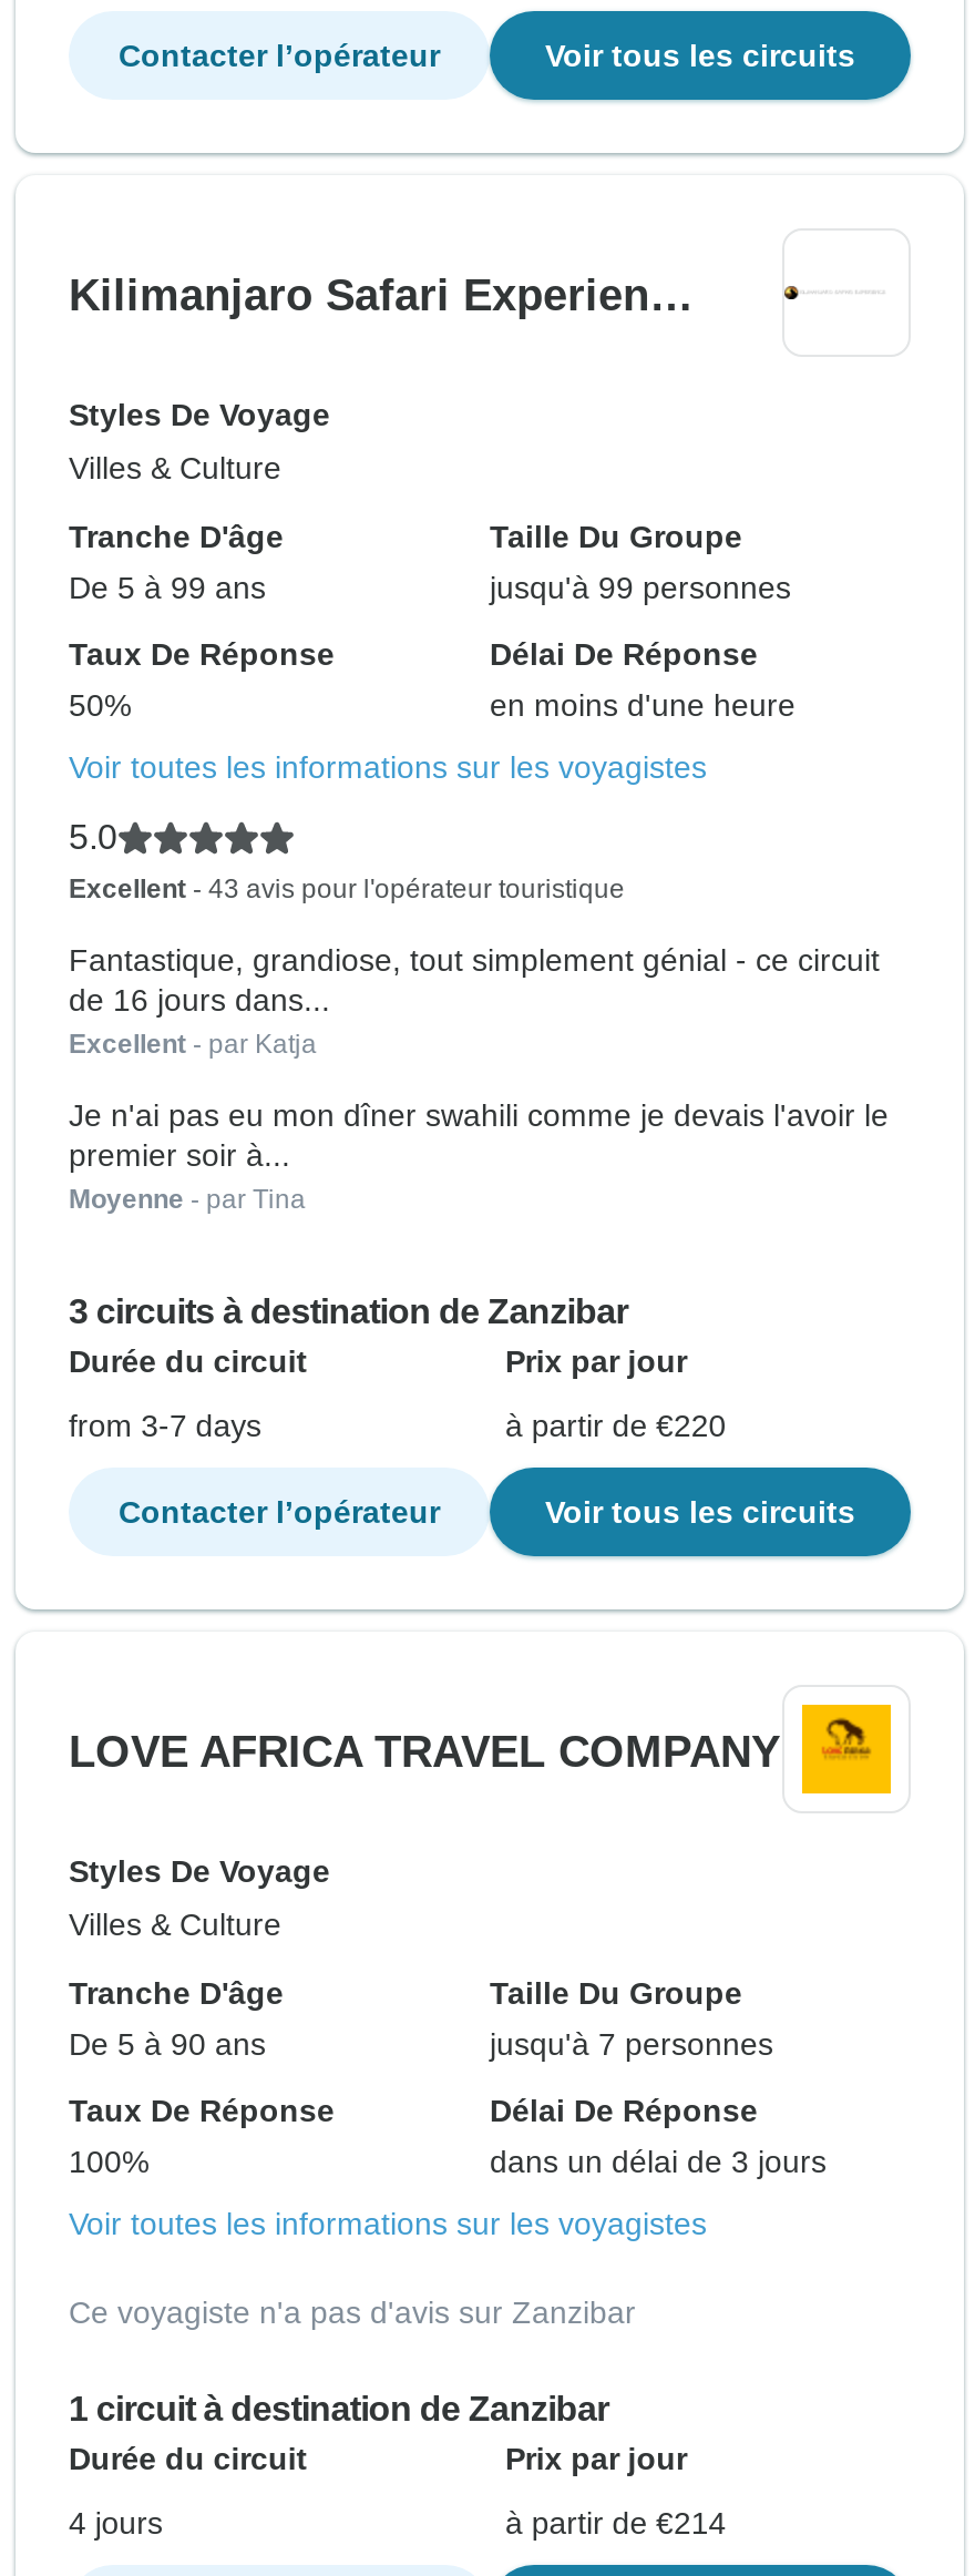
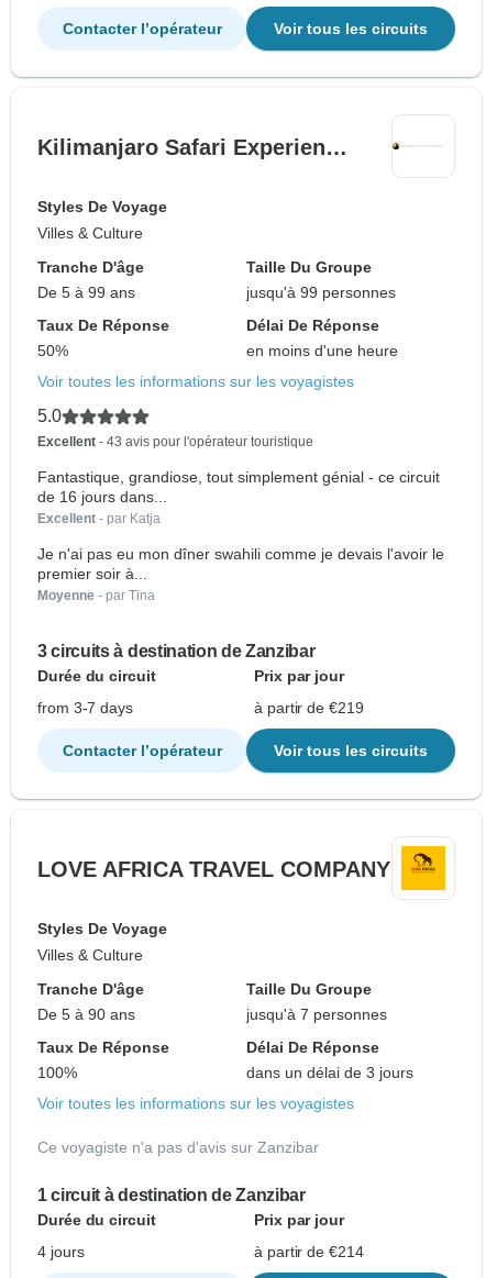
[505,1408,726,1443] à partir de €220 -> [254,699,364,716] à partir de €219

